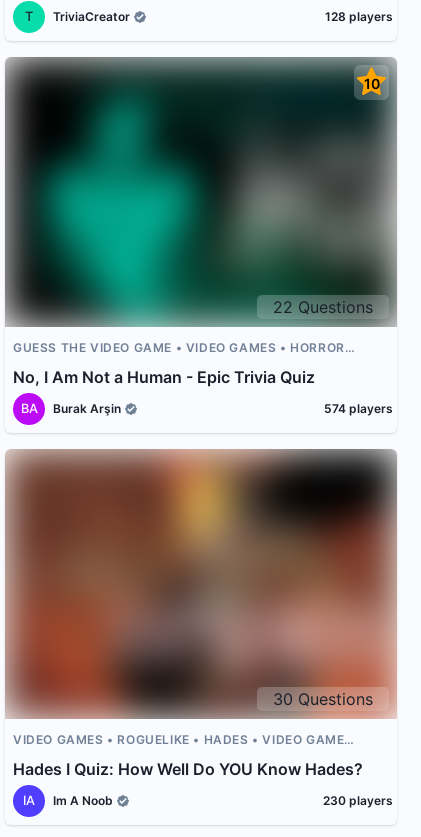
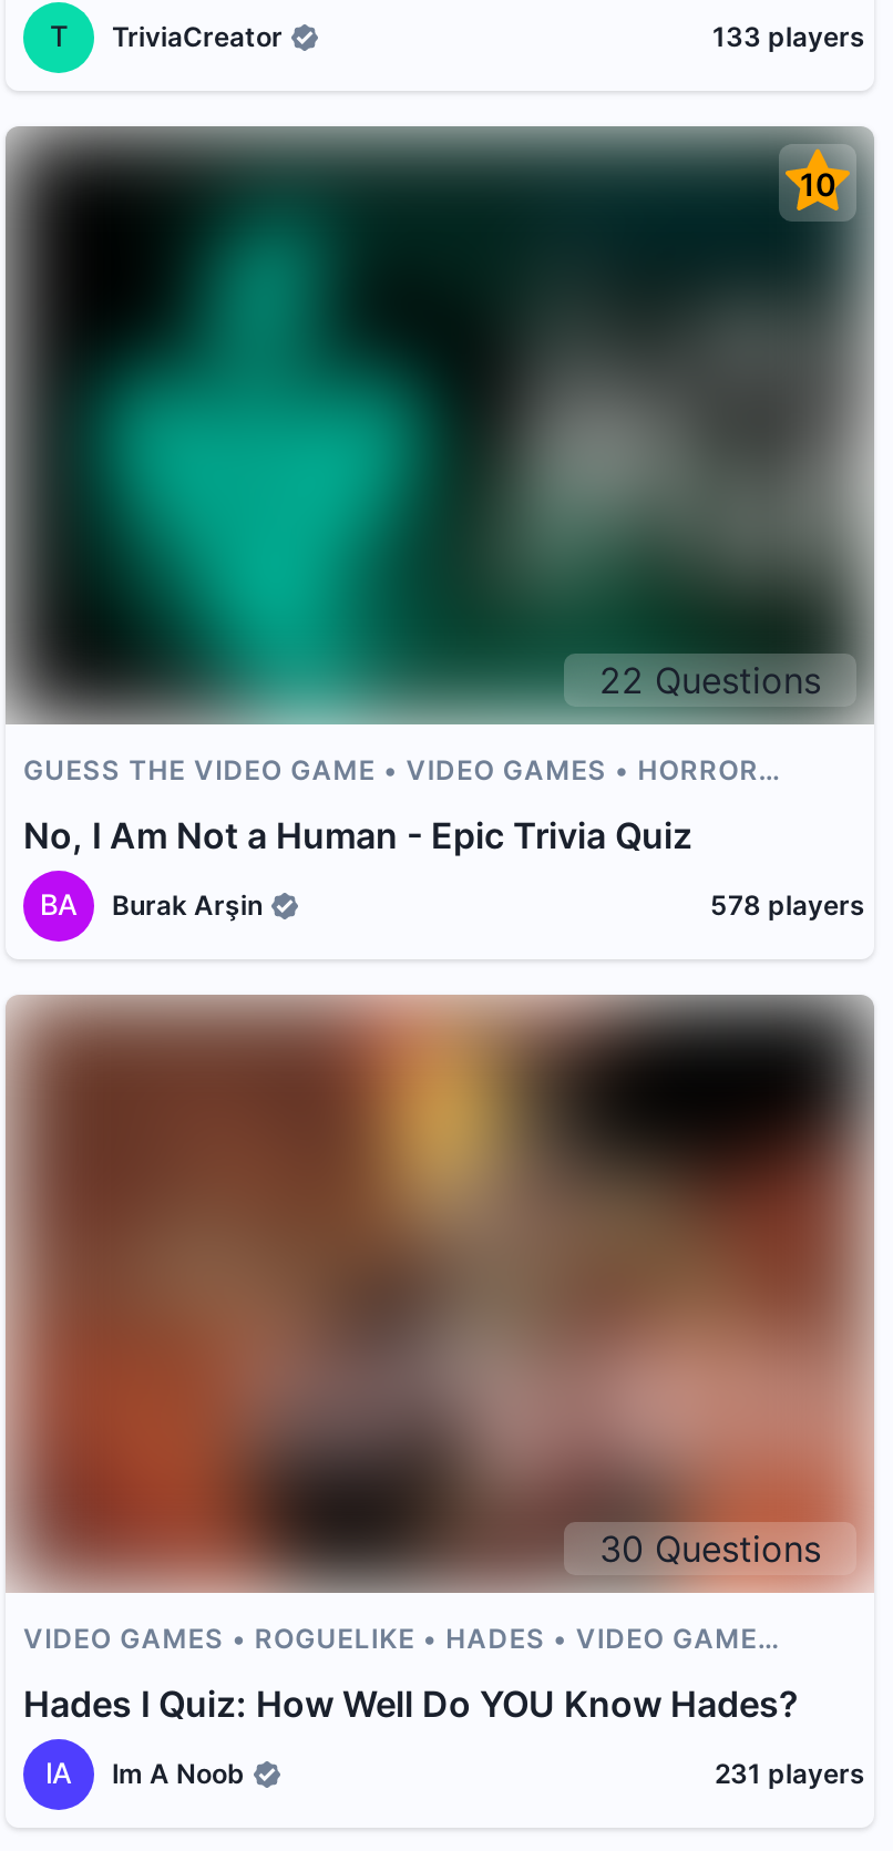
[325,9,393,24] 128 players -> [712,20,865,53] 133 players
[324,401,393,416] 574 players -> [710,888,865,922] 578 players
[323,793,393,808] 230 players -> [715,1757,865,1790] 231 players

